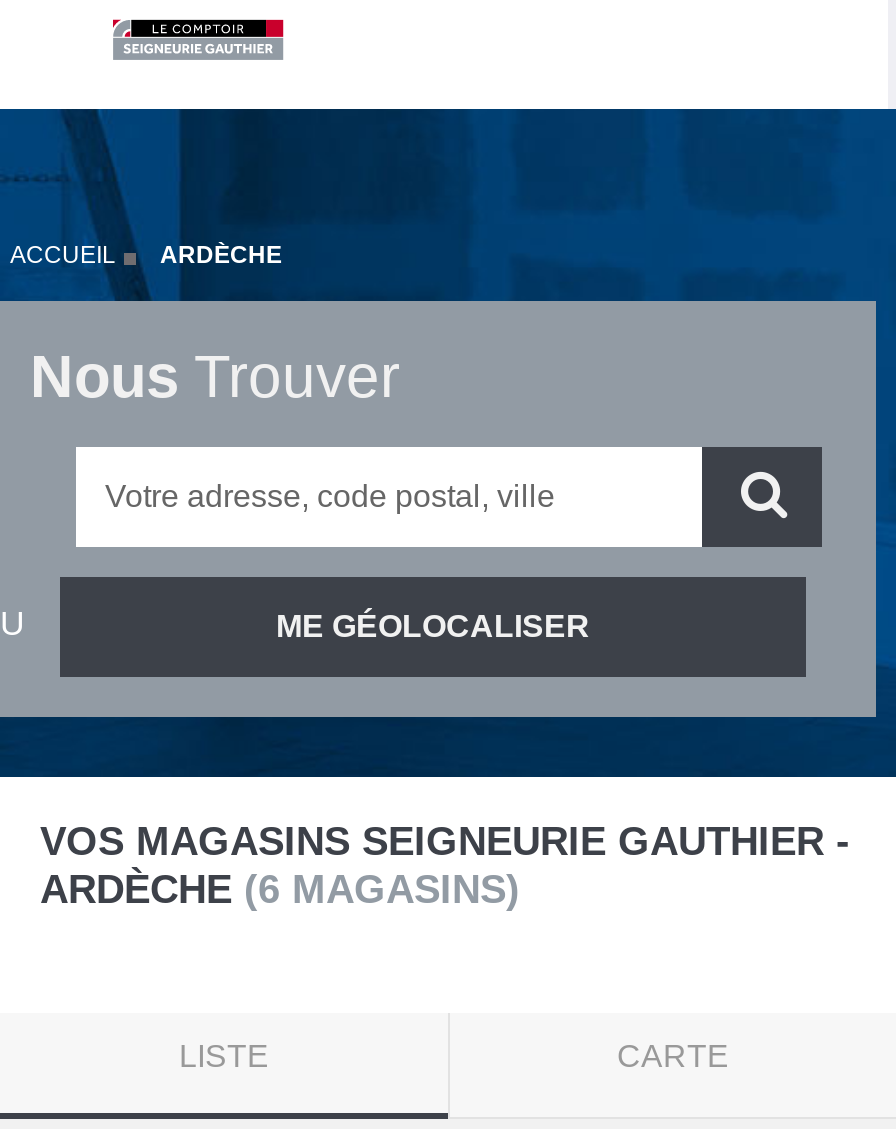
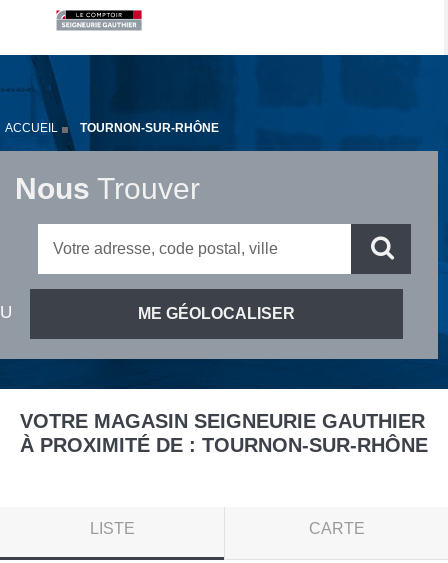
[160,241,282,269] ARDÈCHE -> [80,121,219,135] TOURNON-SUR-RHÔNE
[40,819,850,911] VOS MAGASINS SEIGNEURIE GAUTHIER - | ARDÈCHE (6 MAGASINS) -> [20,410,428,456] VOTRE MAGASIN SEIGNEURIE GAUTHIER | À PROXIMITÉ DE : TOURNON-SUR-RHÔNE

